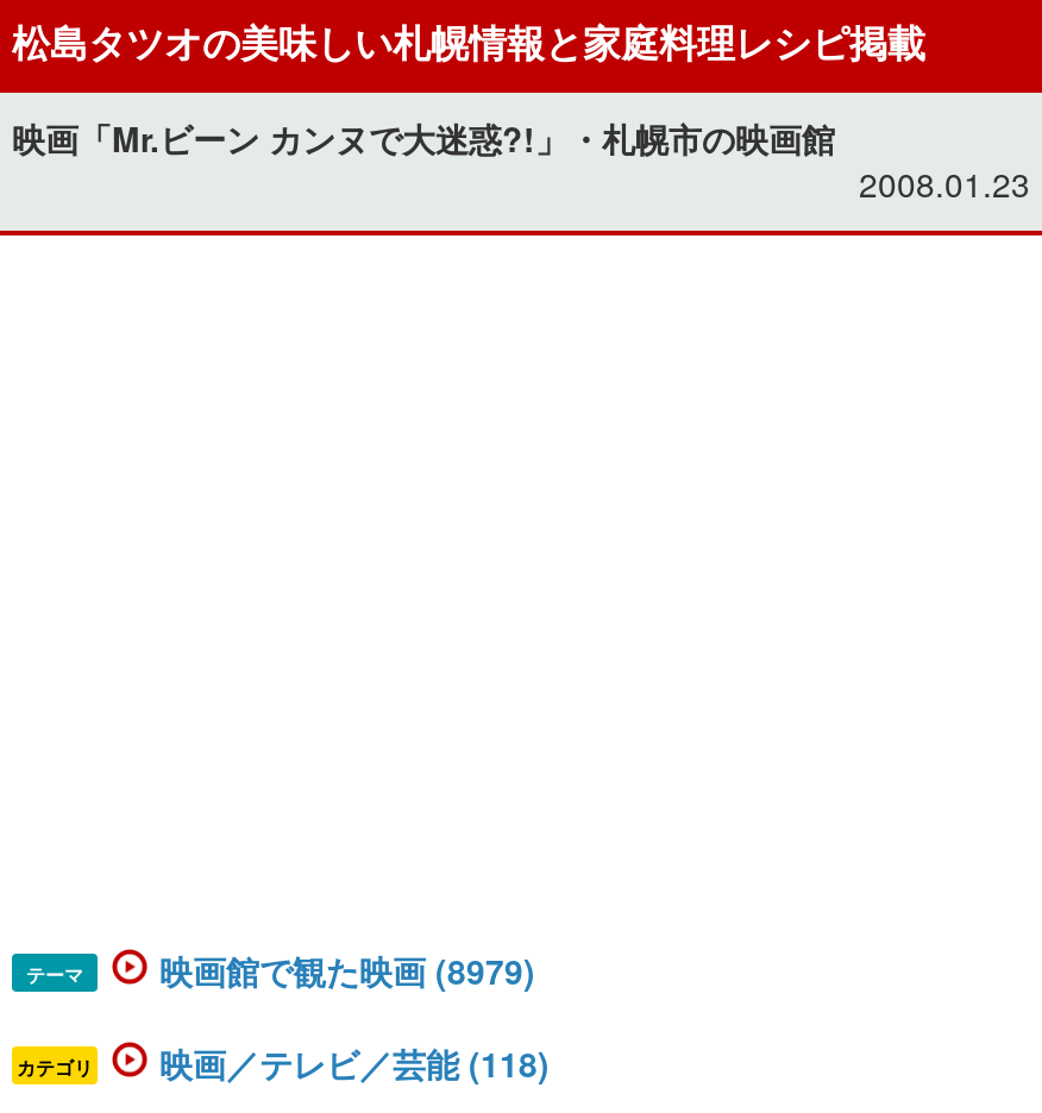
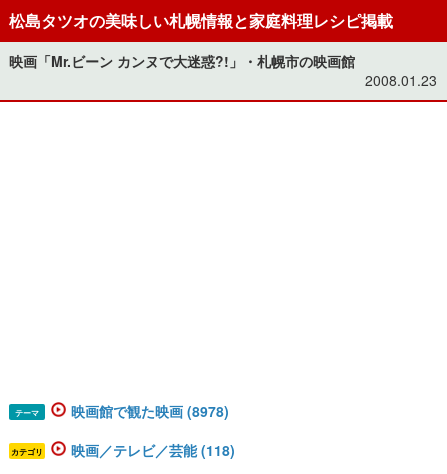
[159,946,535,994] 映画館で観た映画 (8979) -> [71,401,229,421] 映画館で観た映画 (8978)

